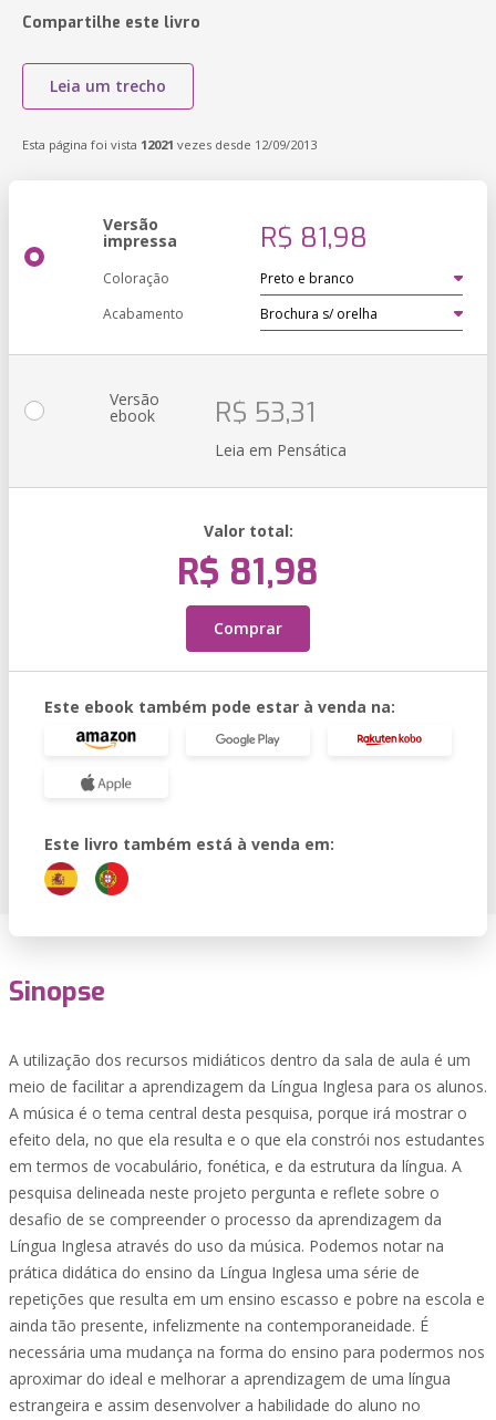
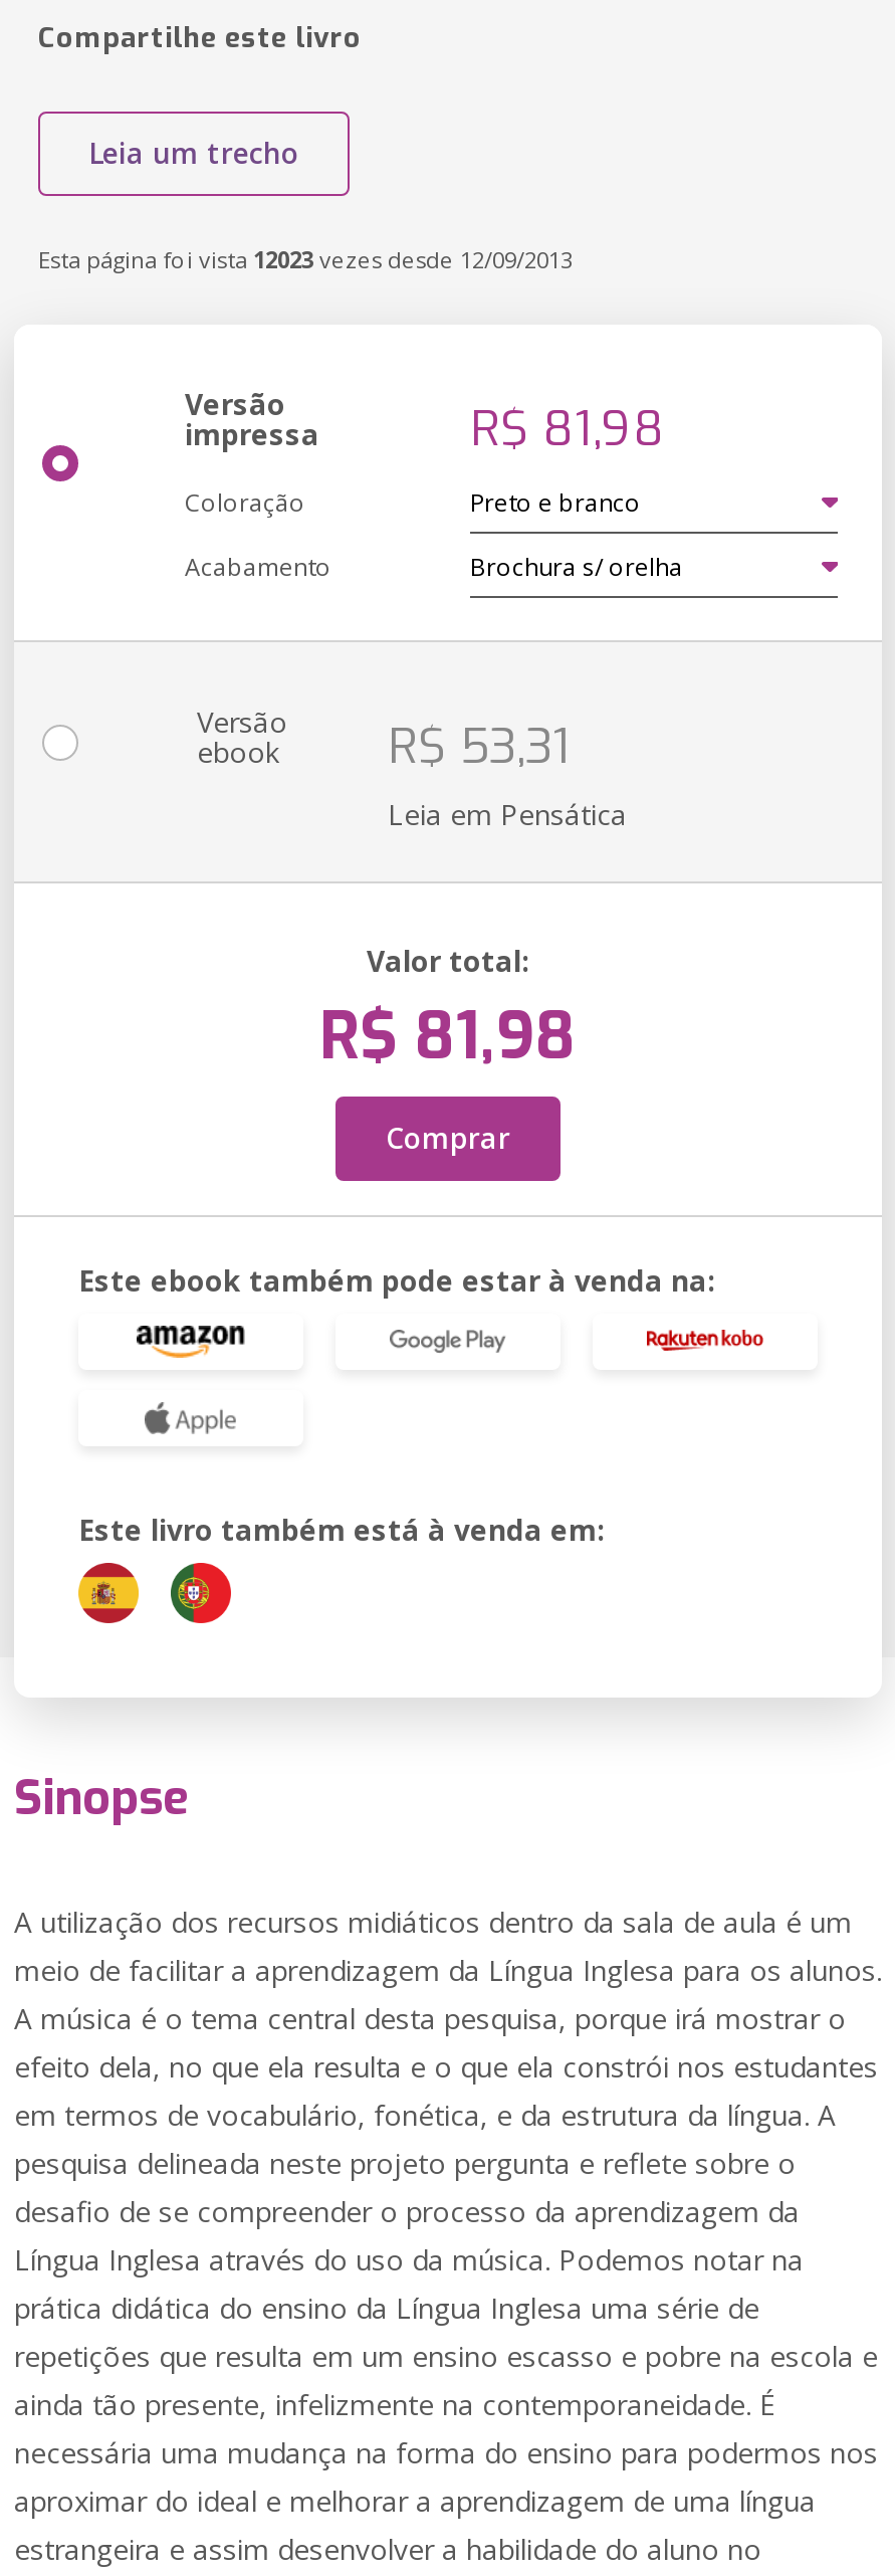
[22,136,317,153] Esta página foi vista 12021 vezes desde 12/09/2013 -> [38,244,573,274] Esta página foi vista 12023 vezes desde 12/09/2013

